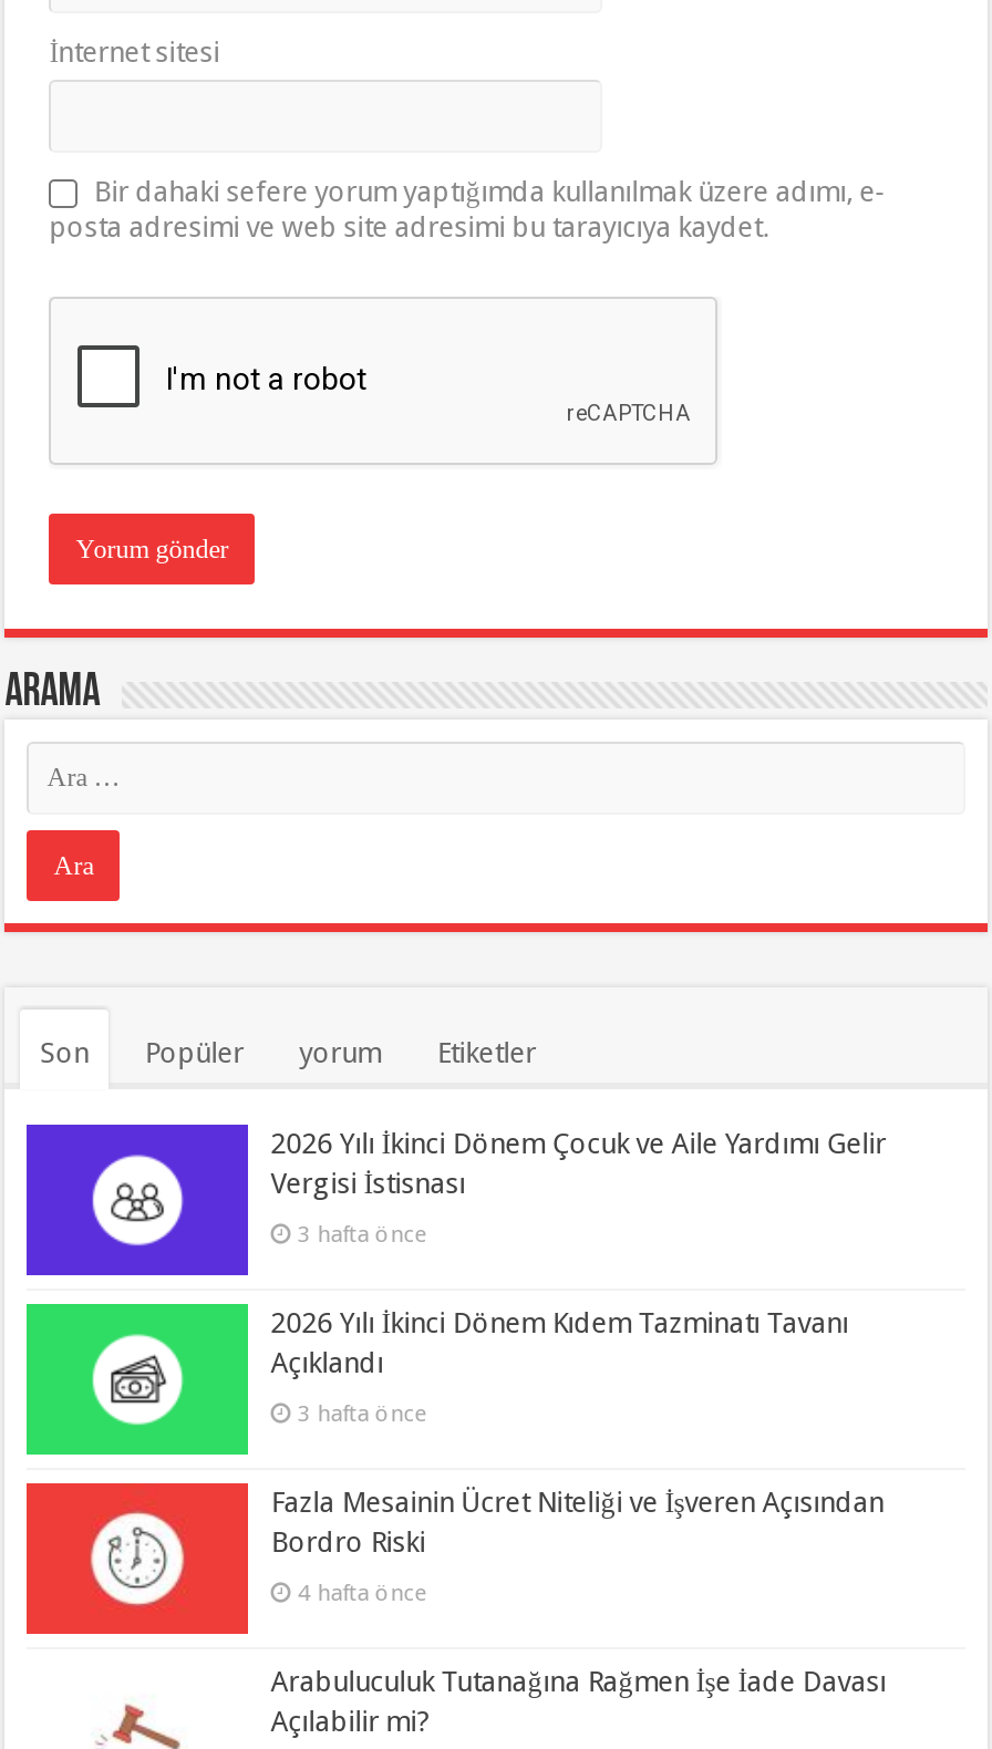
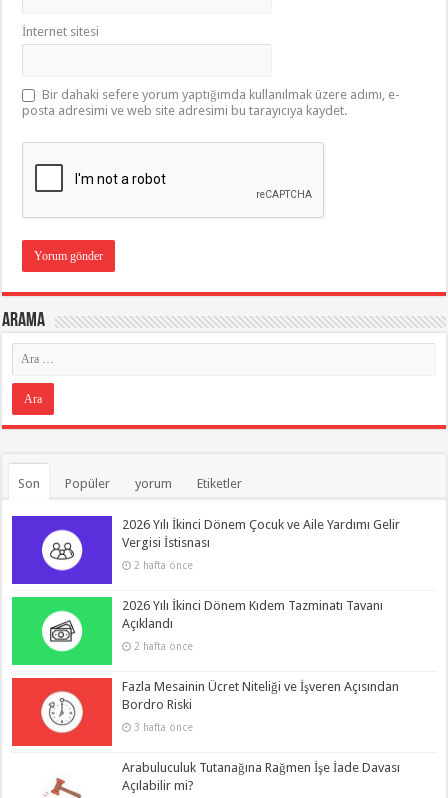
[297,1219,428,1246] 3 hafta önce -> [134,559,193,571] 2 hafta önce
[297,1399,428,1425] 3 hafta önce -> [134,640,193,652] 2 hafta önce
[297,1578,428,1605] 4 hafta önce -> [134,721,193,733] 3 hafta önce

